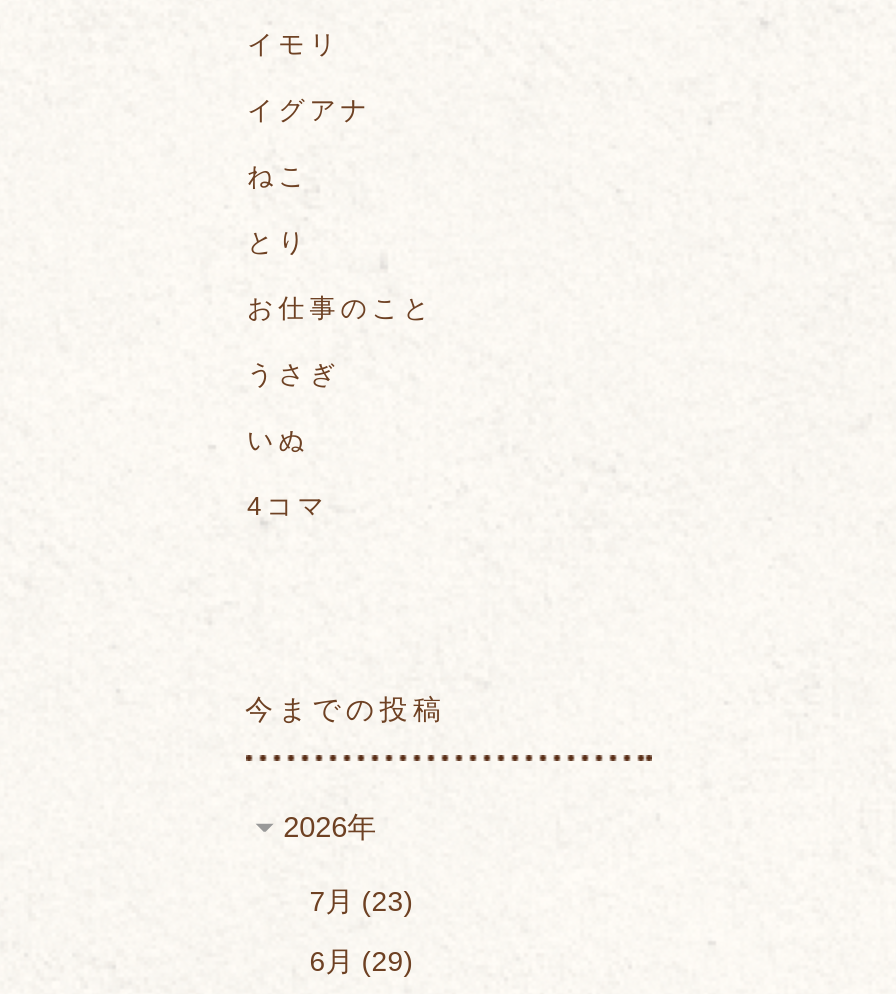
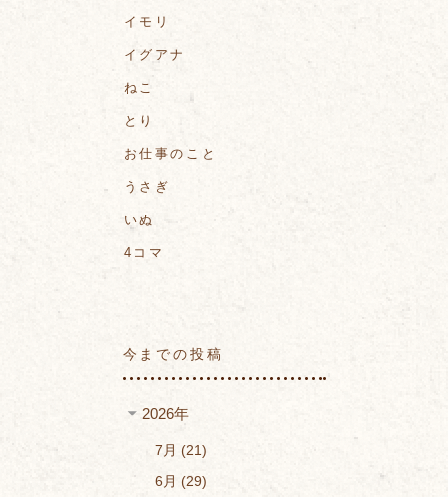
[309,884,403,916] 7月 23 -> [155,442,202,458] 7月 21

